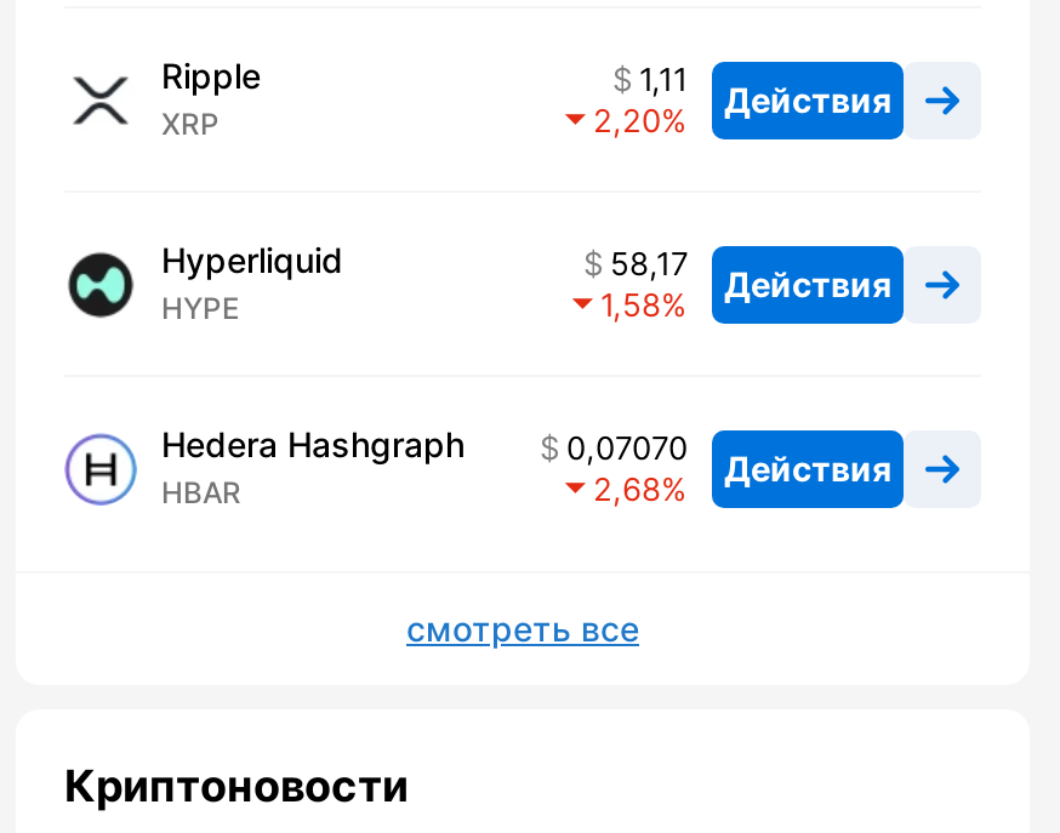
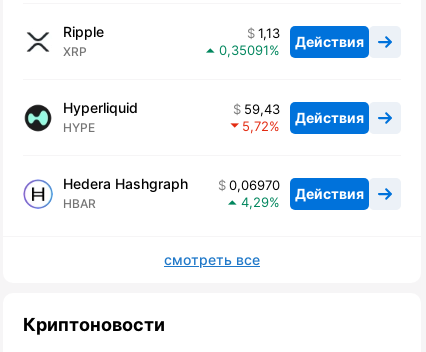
[639,60,891,120] 1,11 Действия -> [258,25,364,50] 1,13 Действия
[593,102,661,140] 2,20 -> [219,42,269,58] 0,35091
[610,245,891,304] 58,17 Действия -> [244,101,364,126] 59,43 Действия
[600,286,661,325] 1,58 -> [242,118,269,134] 5,72
[566,429,891,488] 0,07070 Действия -> [229,177,364,202] 0,06970 Действия
[593,470,661,509] 2,68 -> [241,194,269,210] 4,29

